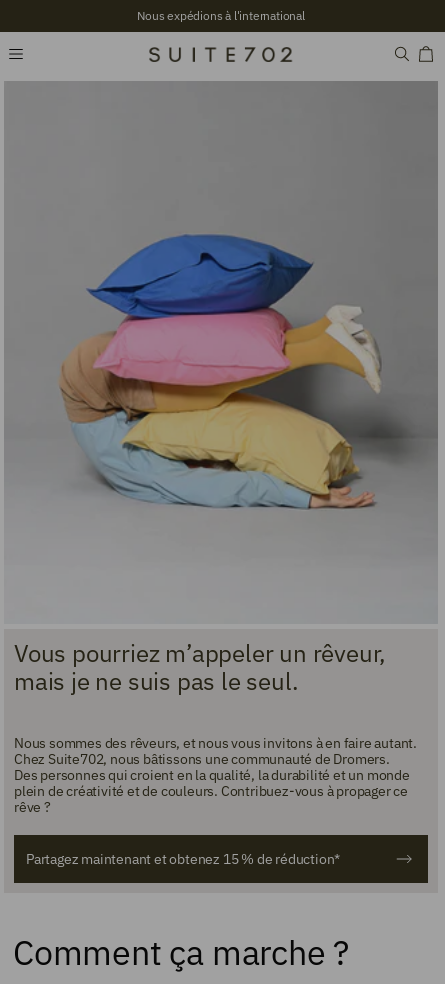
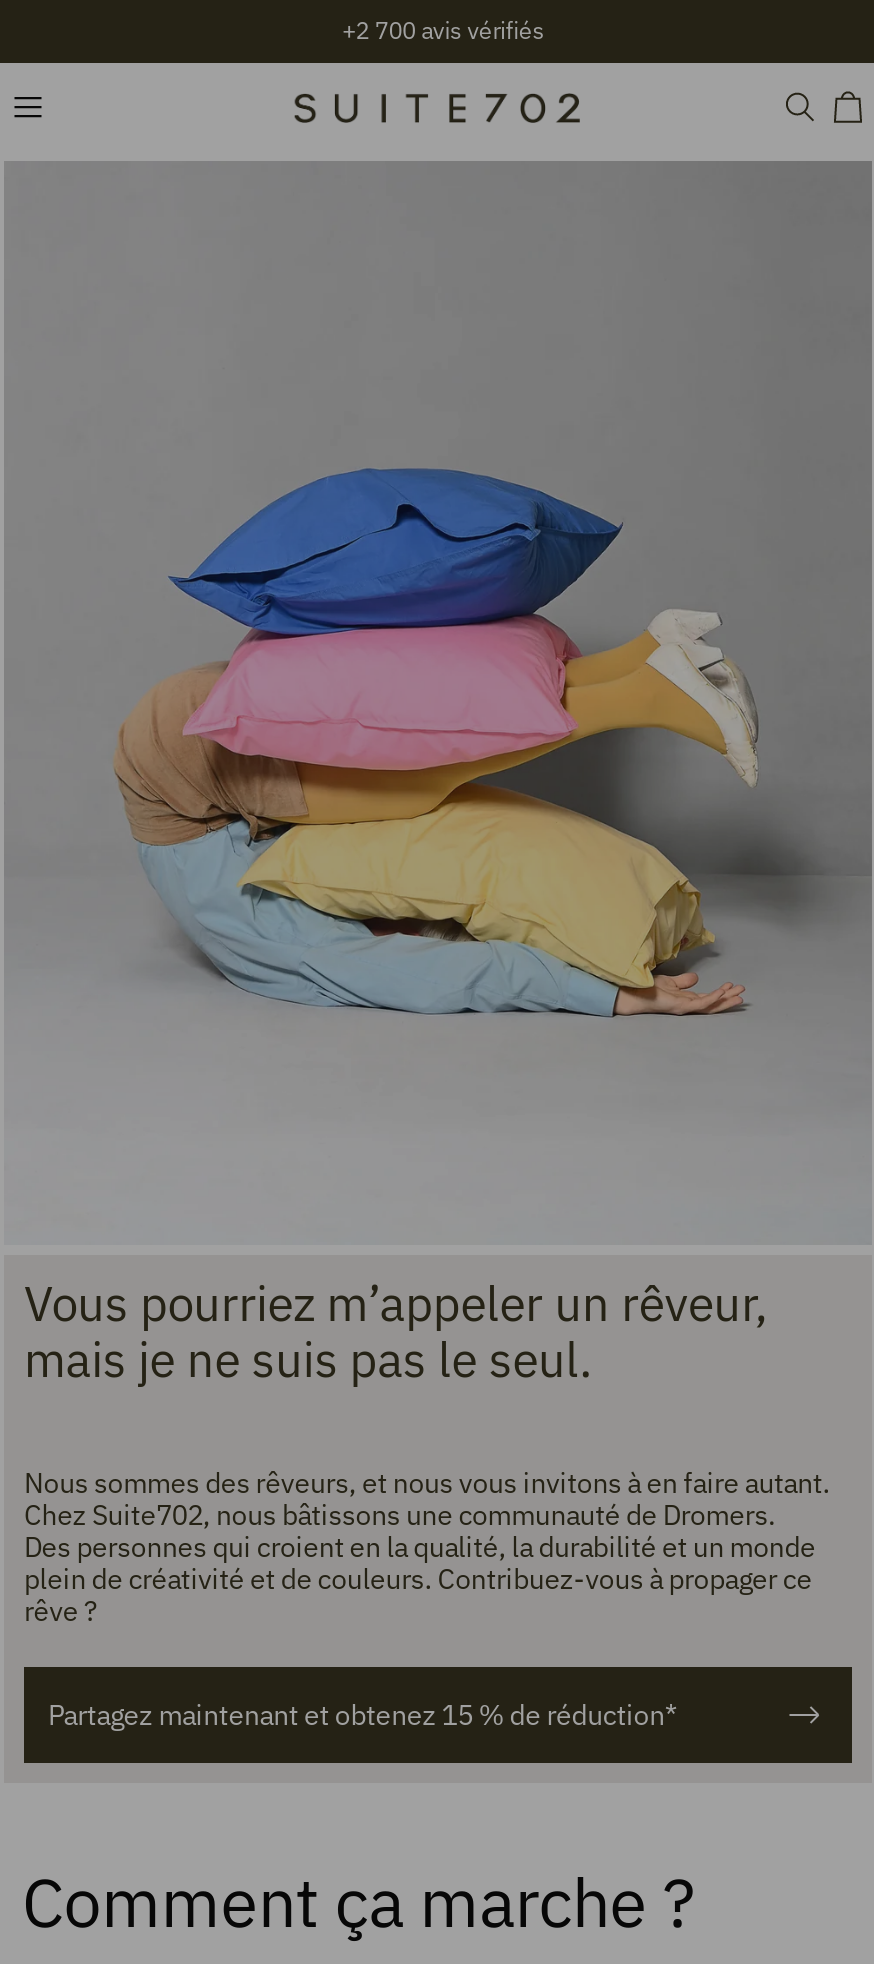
[137,8,305,23] Nous expédions à l'international -> [337,15,539,45] +2 700 avis vérifiés

